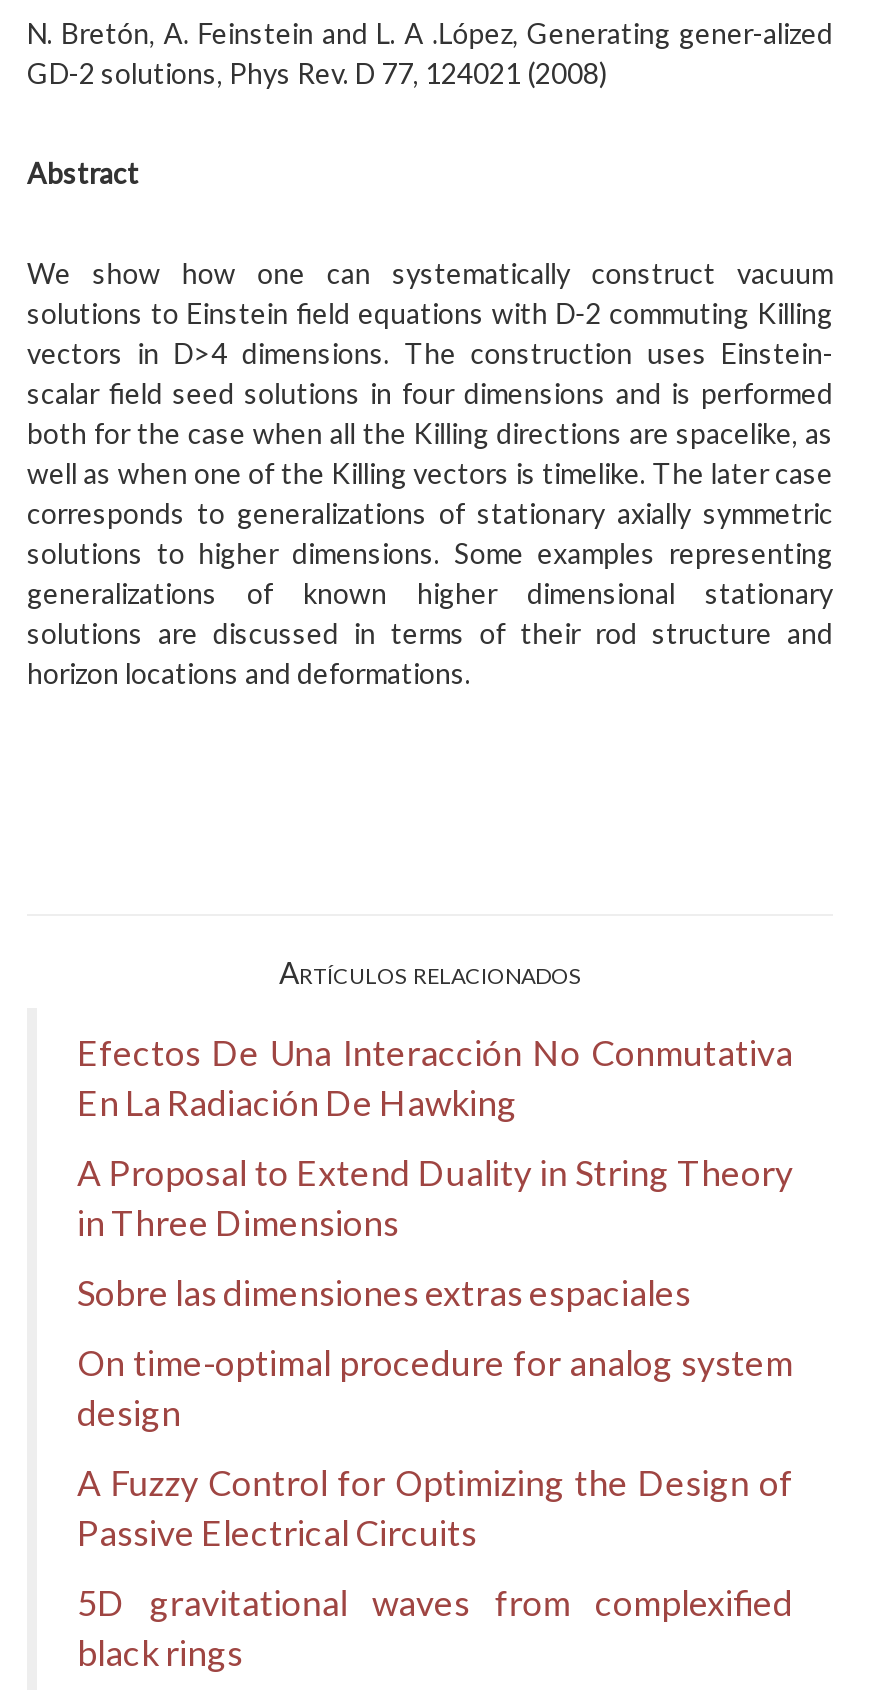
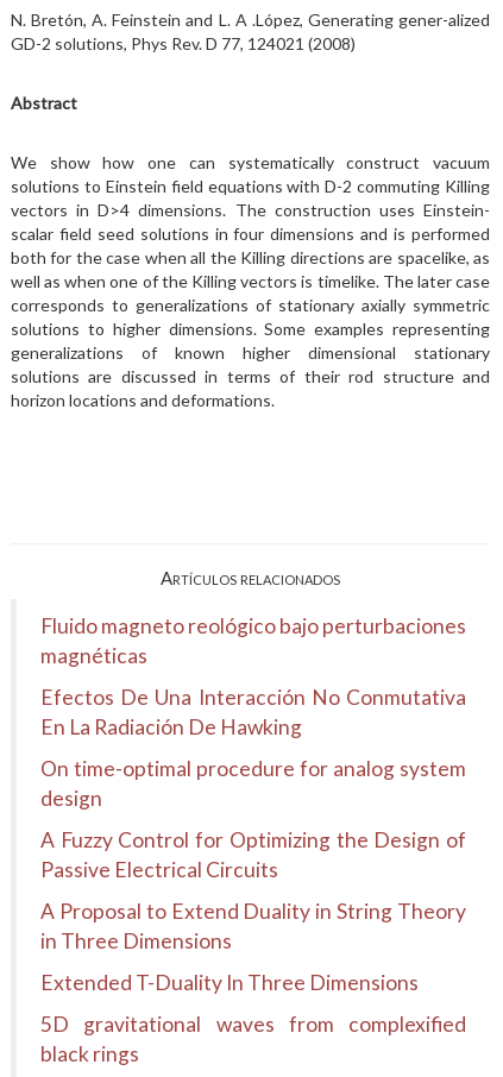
none -> [40,613,466,668] Fluido magneto reológico bajo perturbaciones | magnéticas
moved [77,1152,793,1244] -> [40,899,466,953]: A Proposal to Extend Duality in String Theory | in Three Dimensions
[77,1272,691,1314] Sobre las dimensiones extras espaciales -> none
moved [77,1342,793,1554] -> [40,756,466,882]: On time-optimal procedure for analog system | design | A Fuzzy Control for Optimizing the Design of | Passive Electrical Circuits
none -> [40,970,419,995] Extended T-Duality In Three Dimensions

